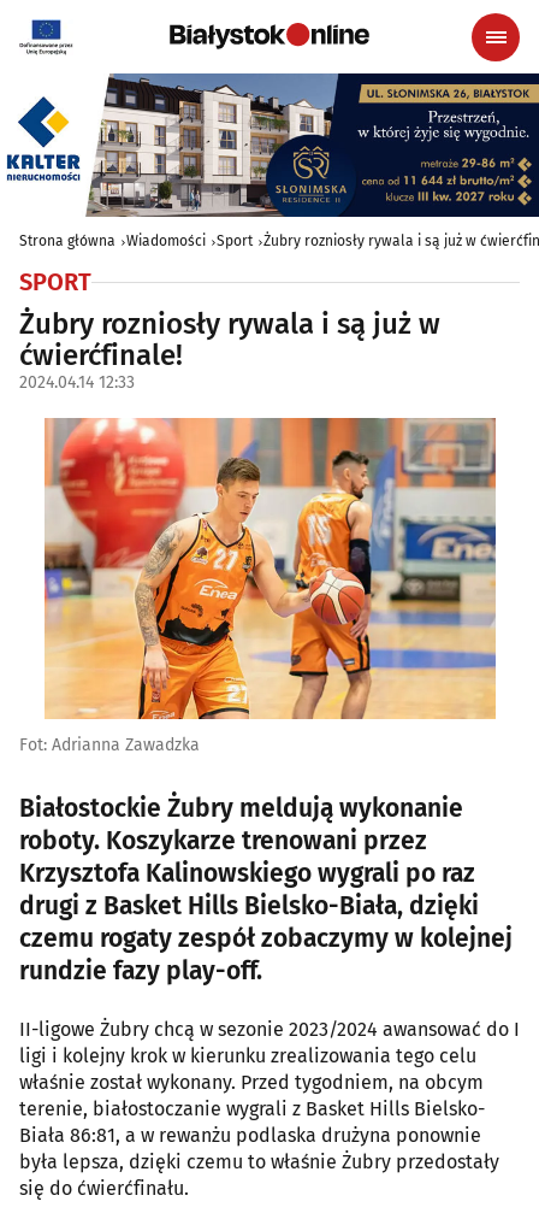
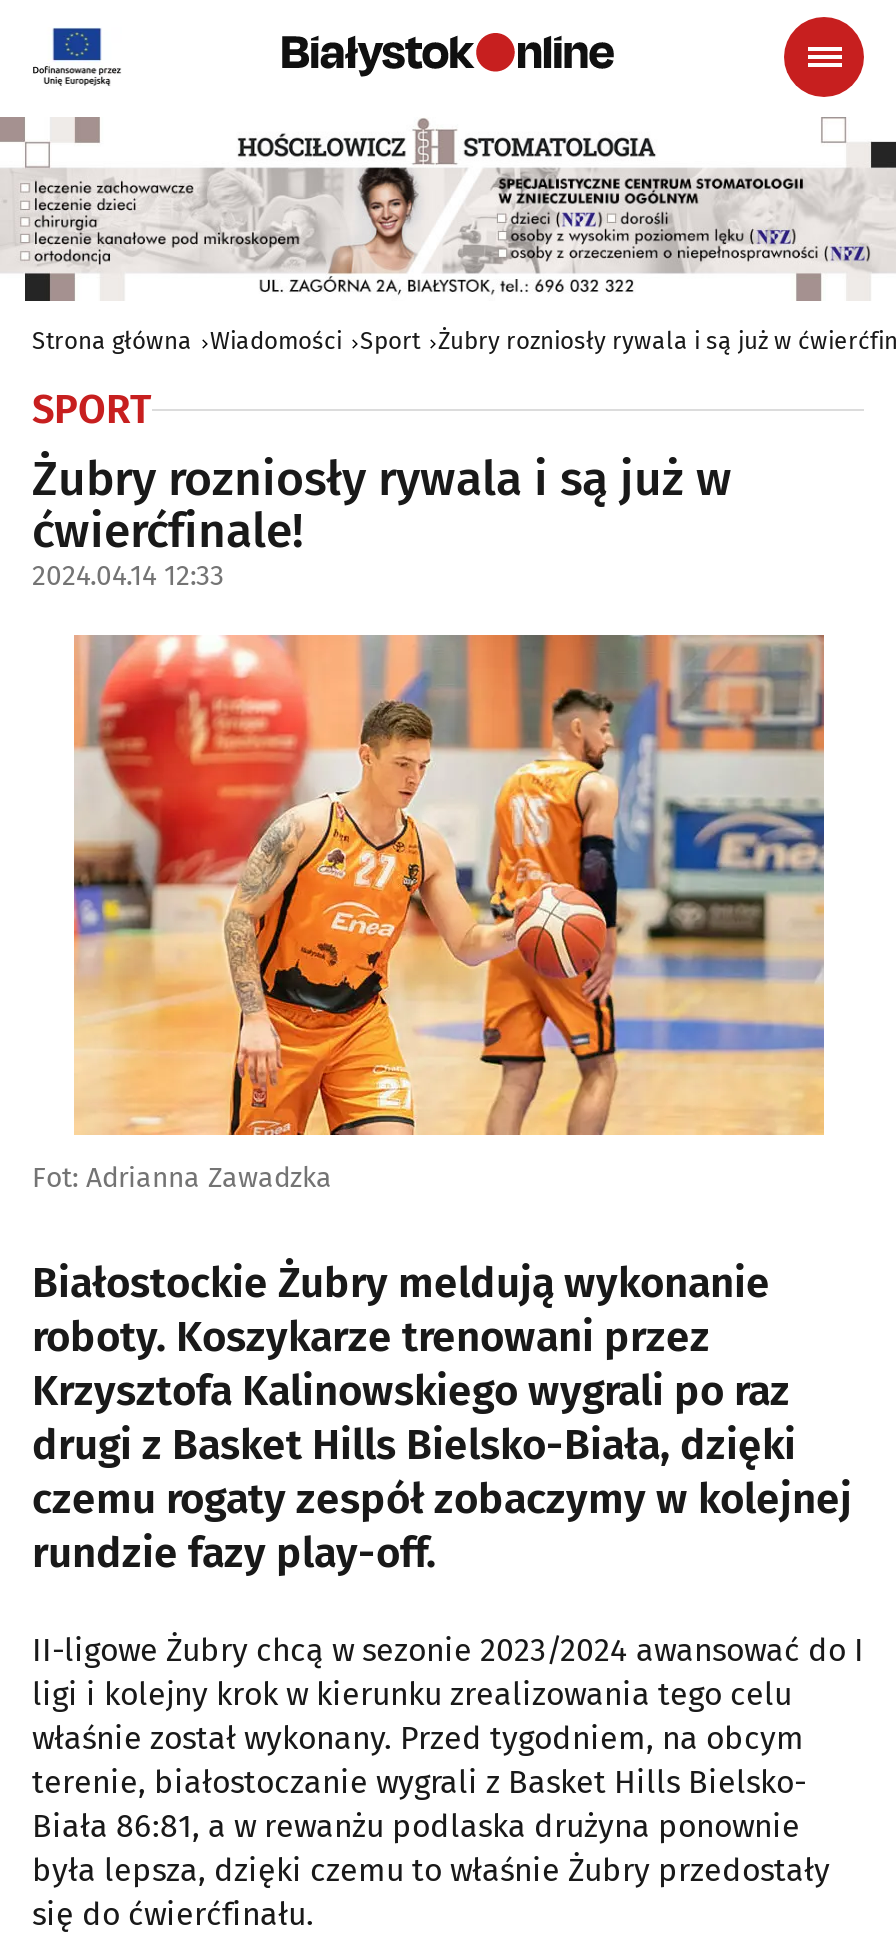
[4,72,535,218] [image] -> [6,115,890,303] [image]

